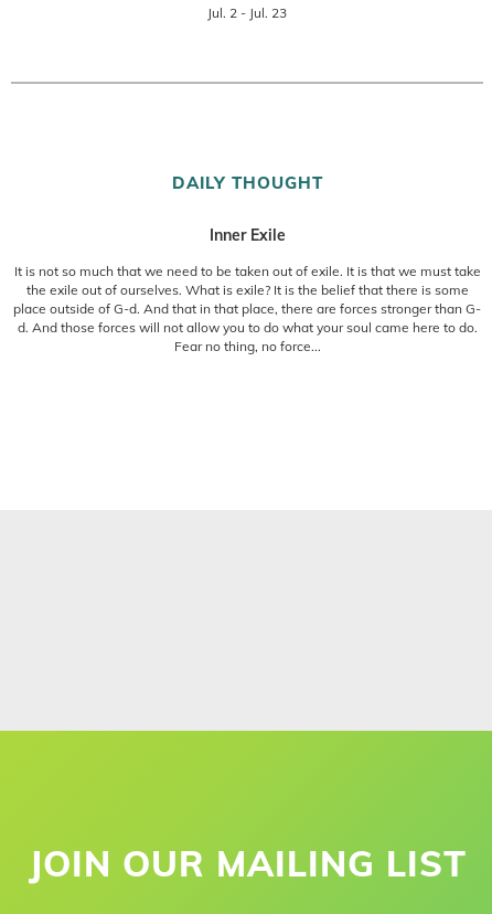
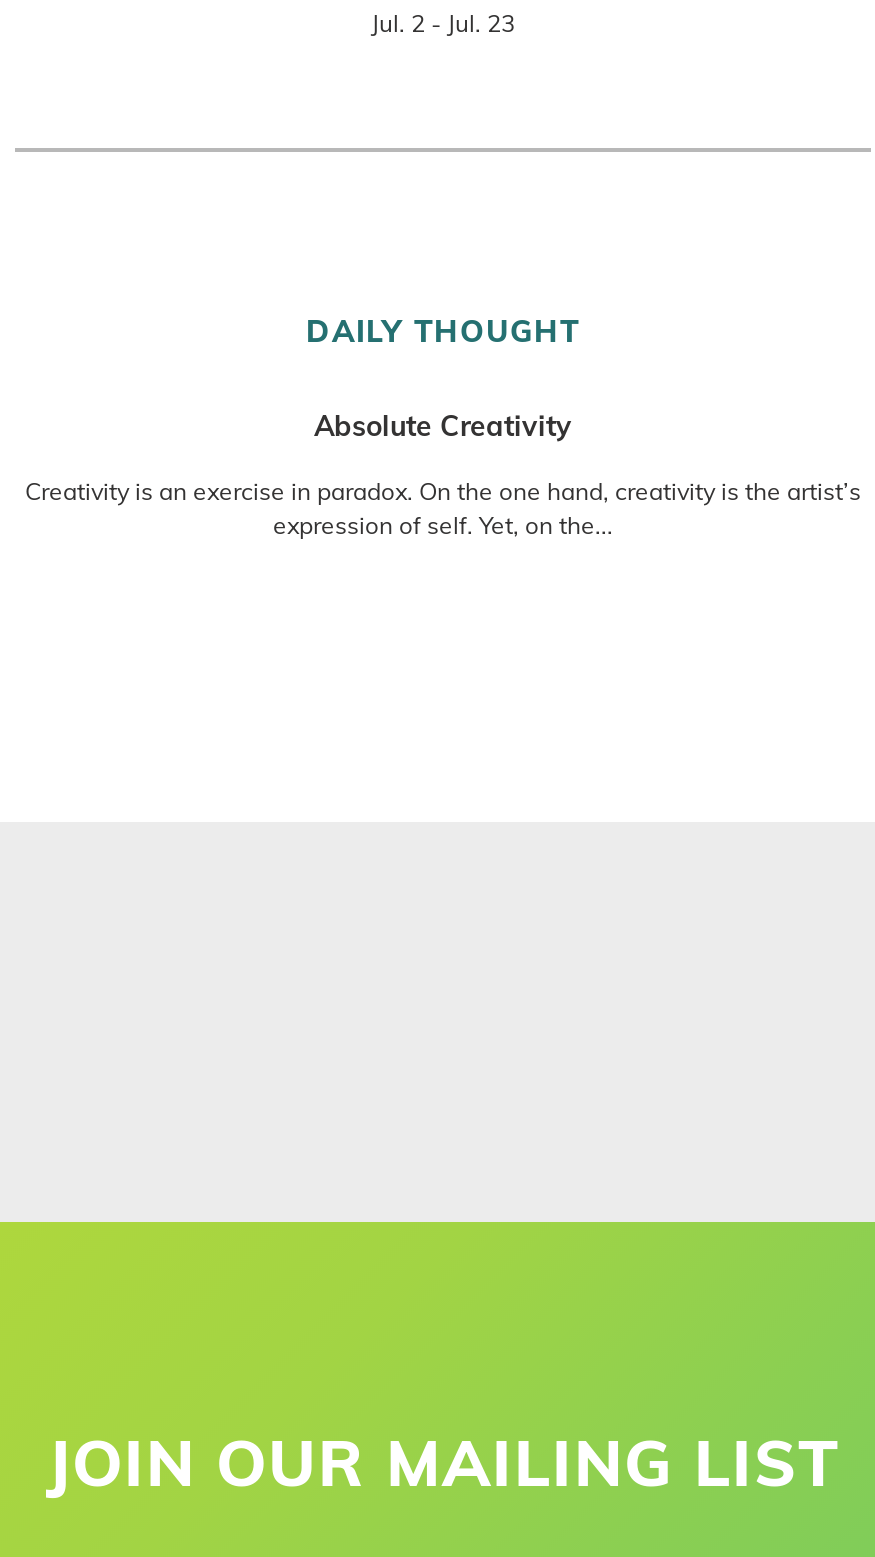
[209,225,285,245] Inner Exile -> [314,407,572,443] Absolute Creativity
[13,262,481,354] It is not so much that we need to be taken out of exile. It is that we must take | the exile out of ourselves. What is exile? It is the belief that there is some | place outside of G-d. And that in that place, there are forces stronger than G- | d. And those forces will not allow you to do what your soul came here to do. | Fear no thing, no force... -> [25,475,861,539] Creativity is an exercise in paradox. On the one hand, creativity is the artist’s | expression of self. Yet, on the...

